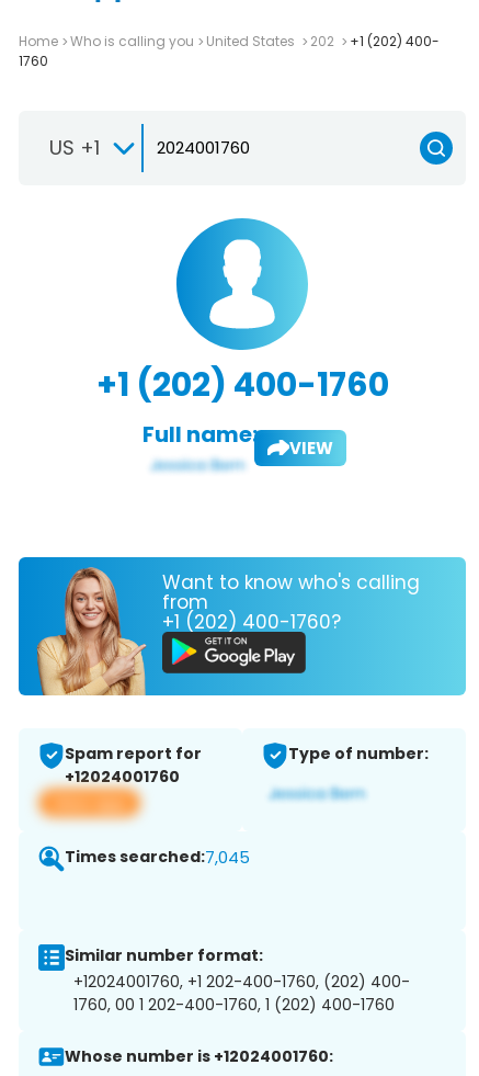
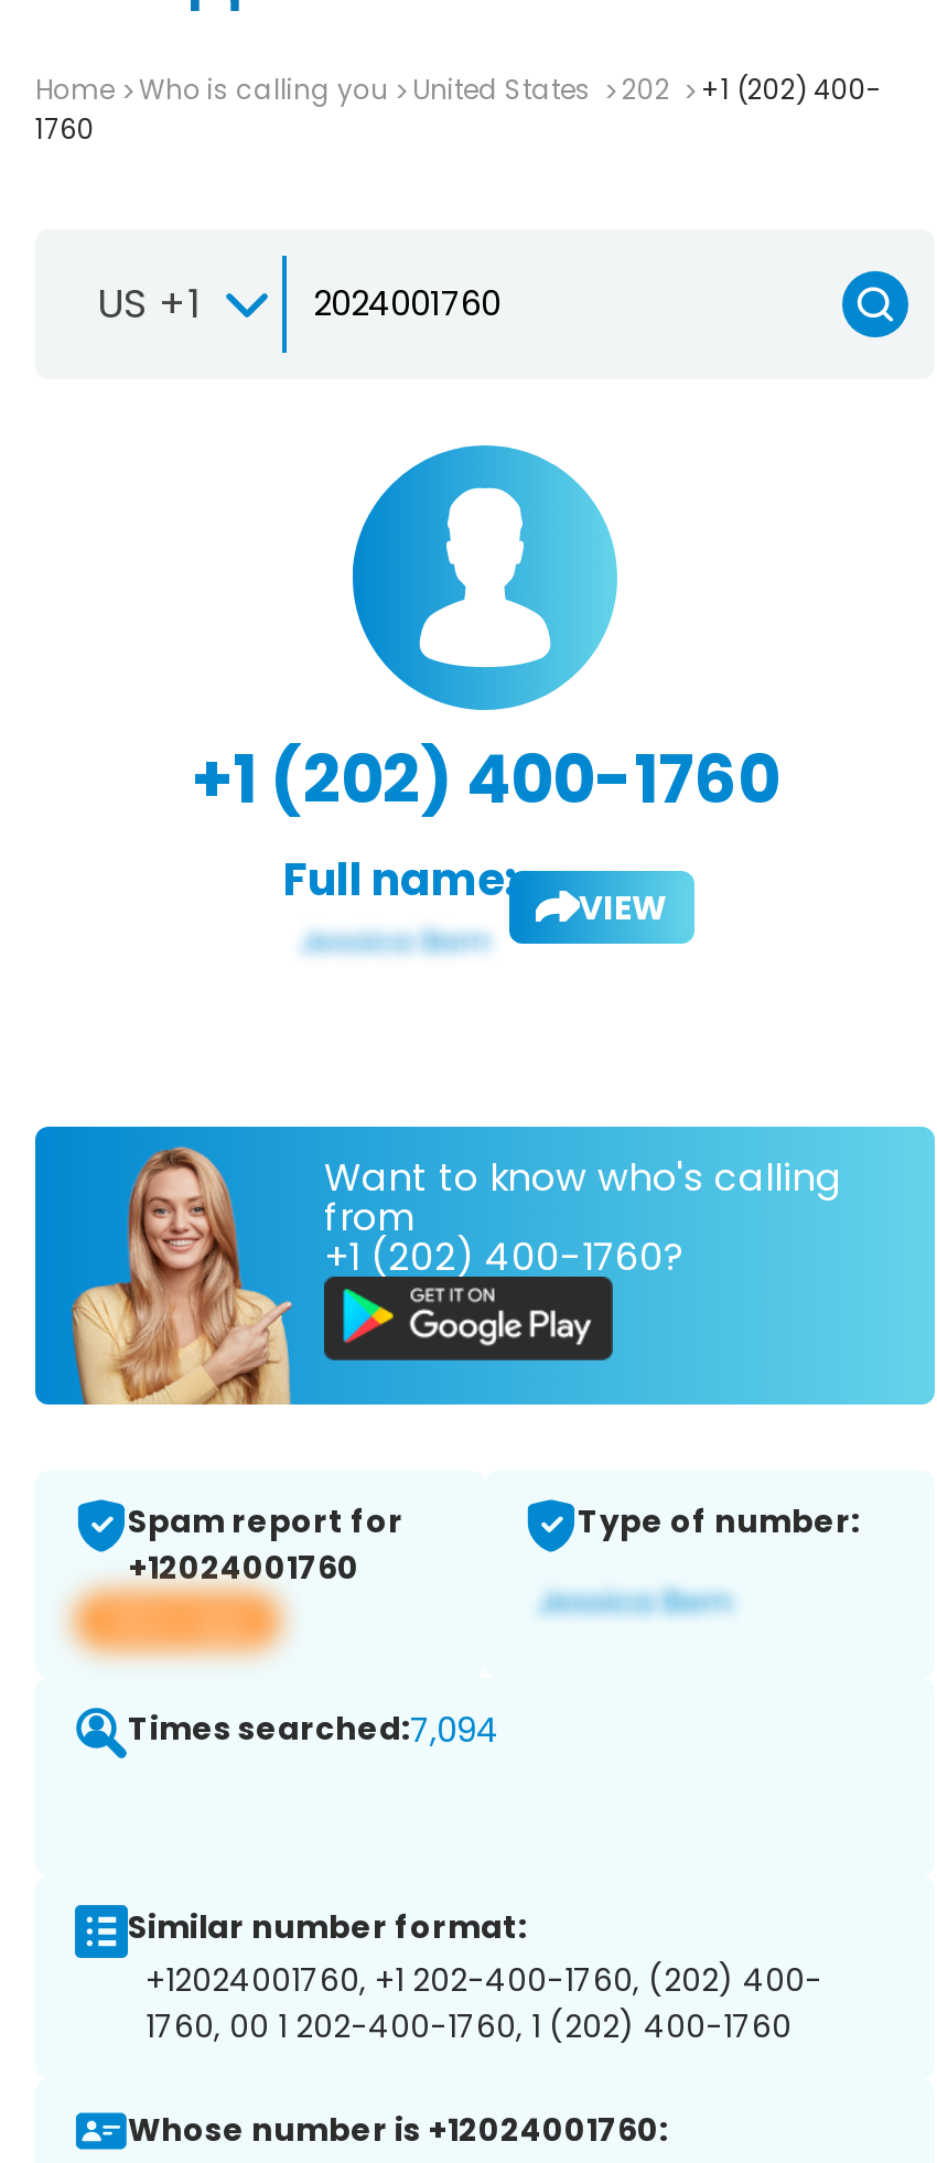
[65,846,250,869] Times searched:7,045 -> [128,1707,498,1753] Times searched:7,094

